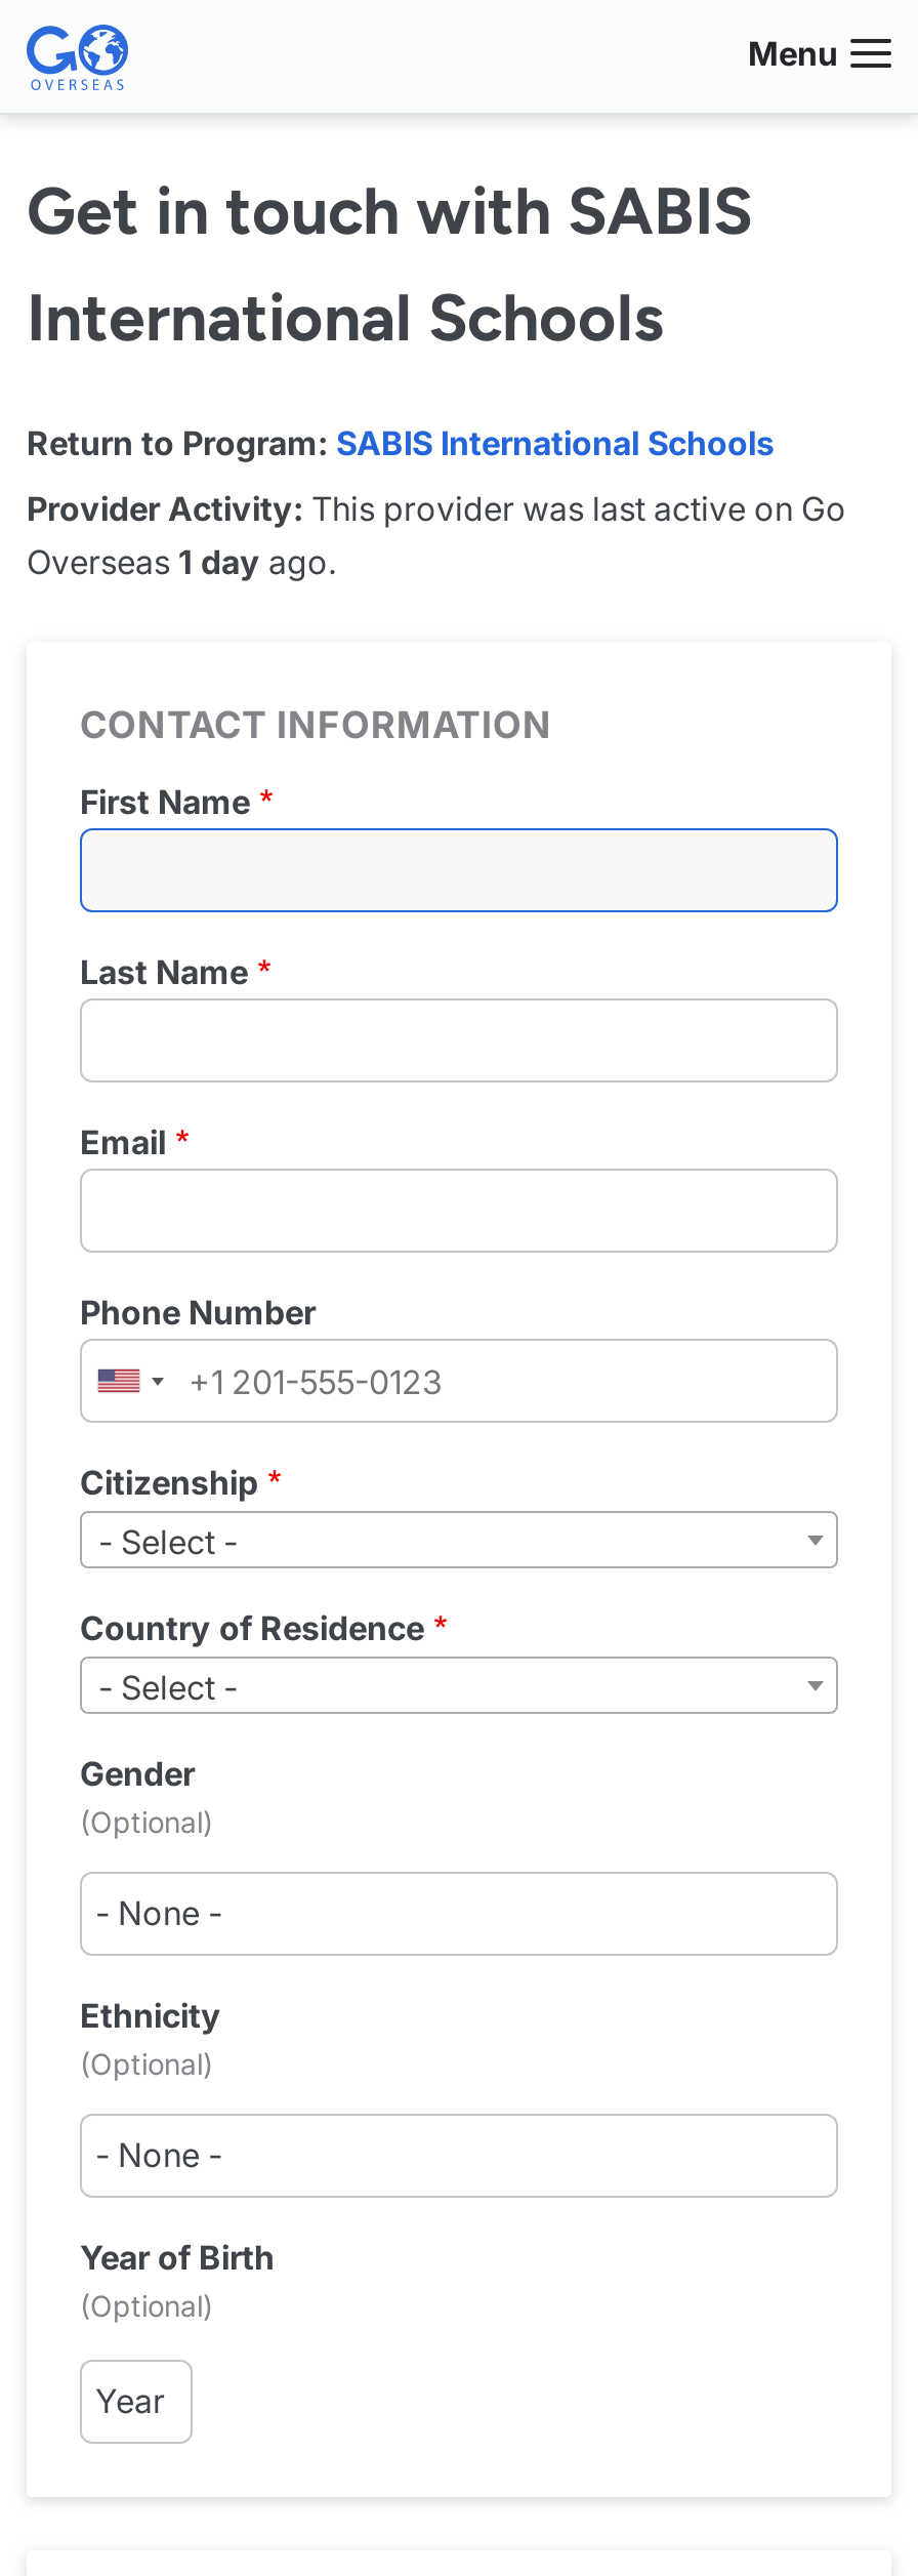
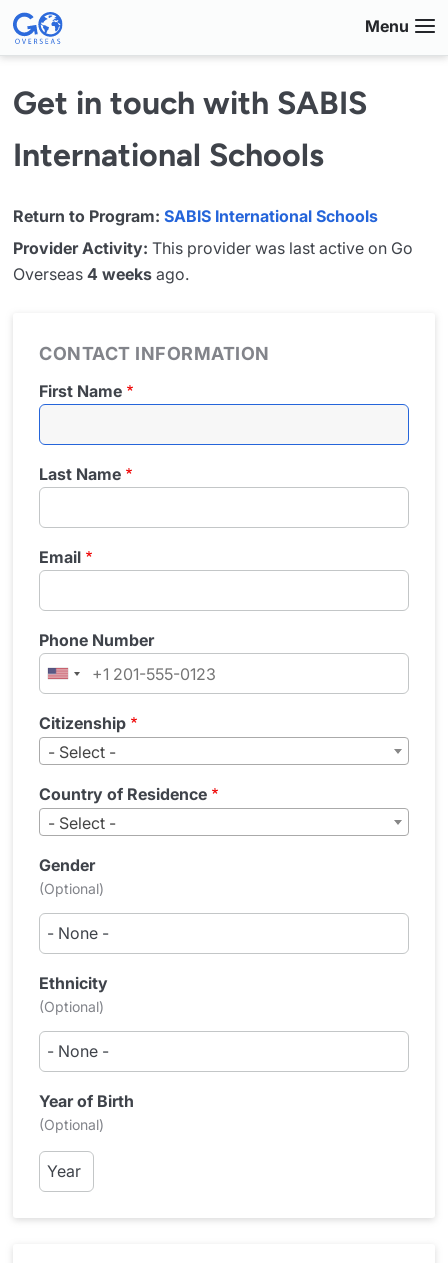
[27,542,336,583] Overseas 1 day ago. -> [13,264,189,284] Overseas 4 weeks ago.

